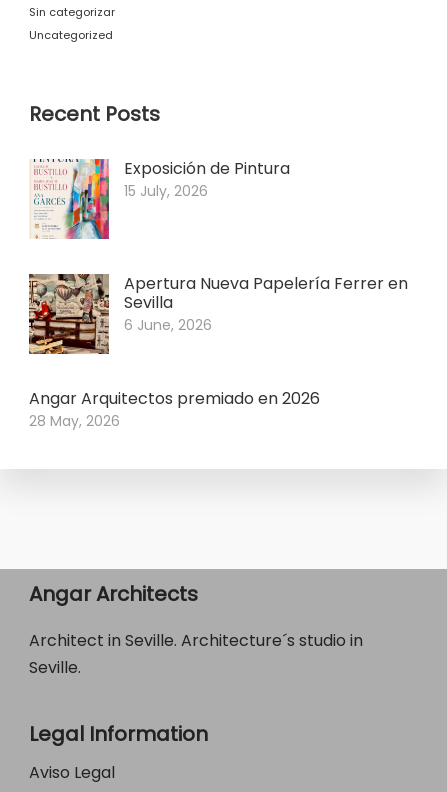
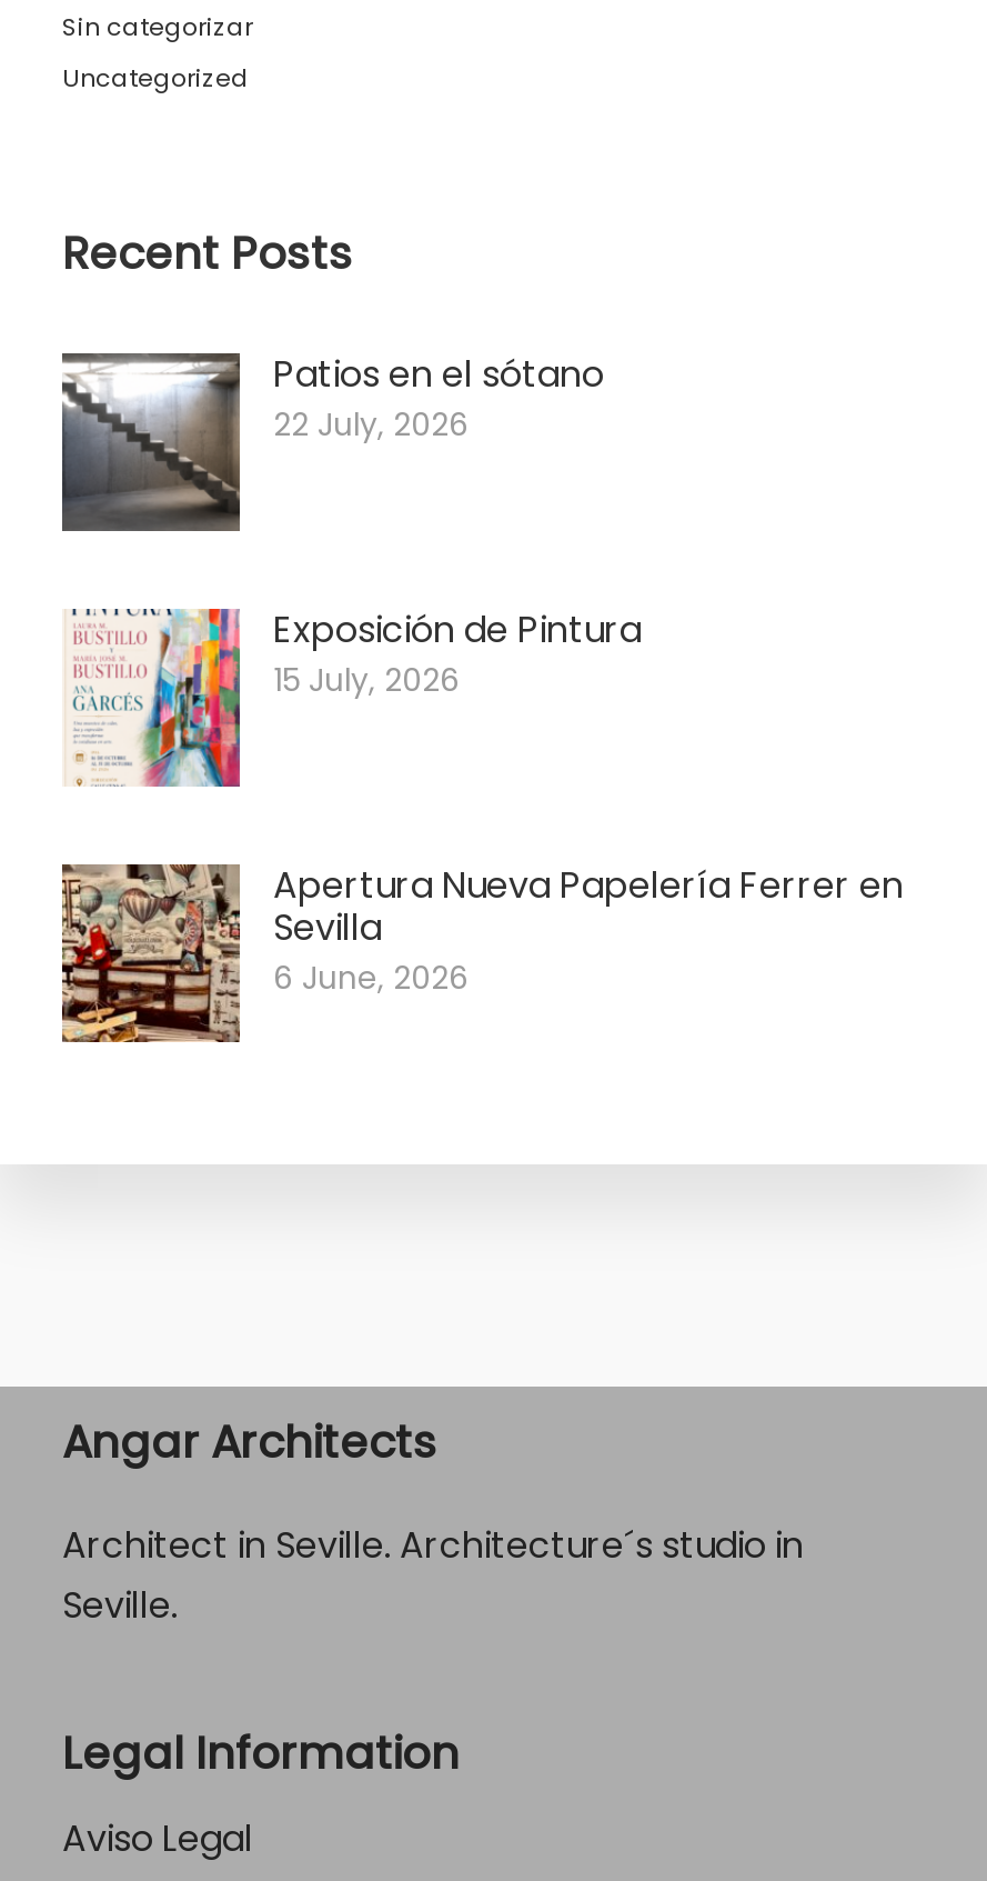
none -> [60,349,604,533] [image] | Patios en el sótano | 22 July, 2026
moved [31,157,408,335] -> [67,604,904,1000]: [image] | Exposición de Pintura | 15 July, 2026 | Apertura Nueva Papelería Ferrer en | Sevilla | 6 June, 2026
[29,387,320,431] Angar Arquitectos premiado en 2026 | 28 May, 2026 -> none

